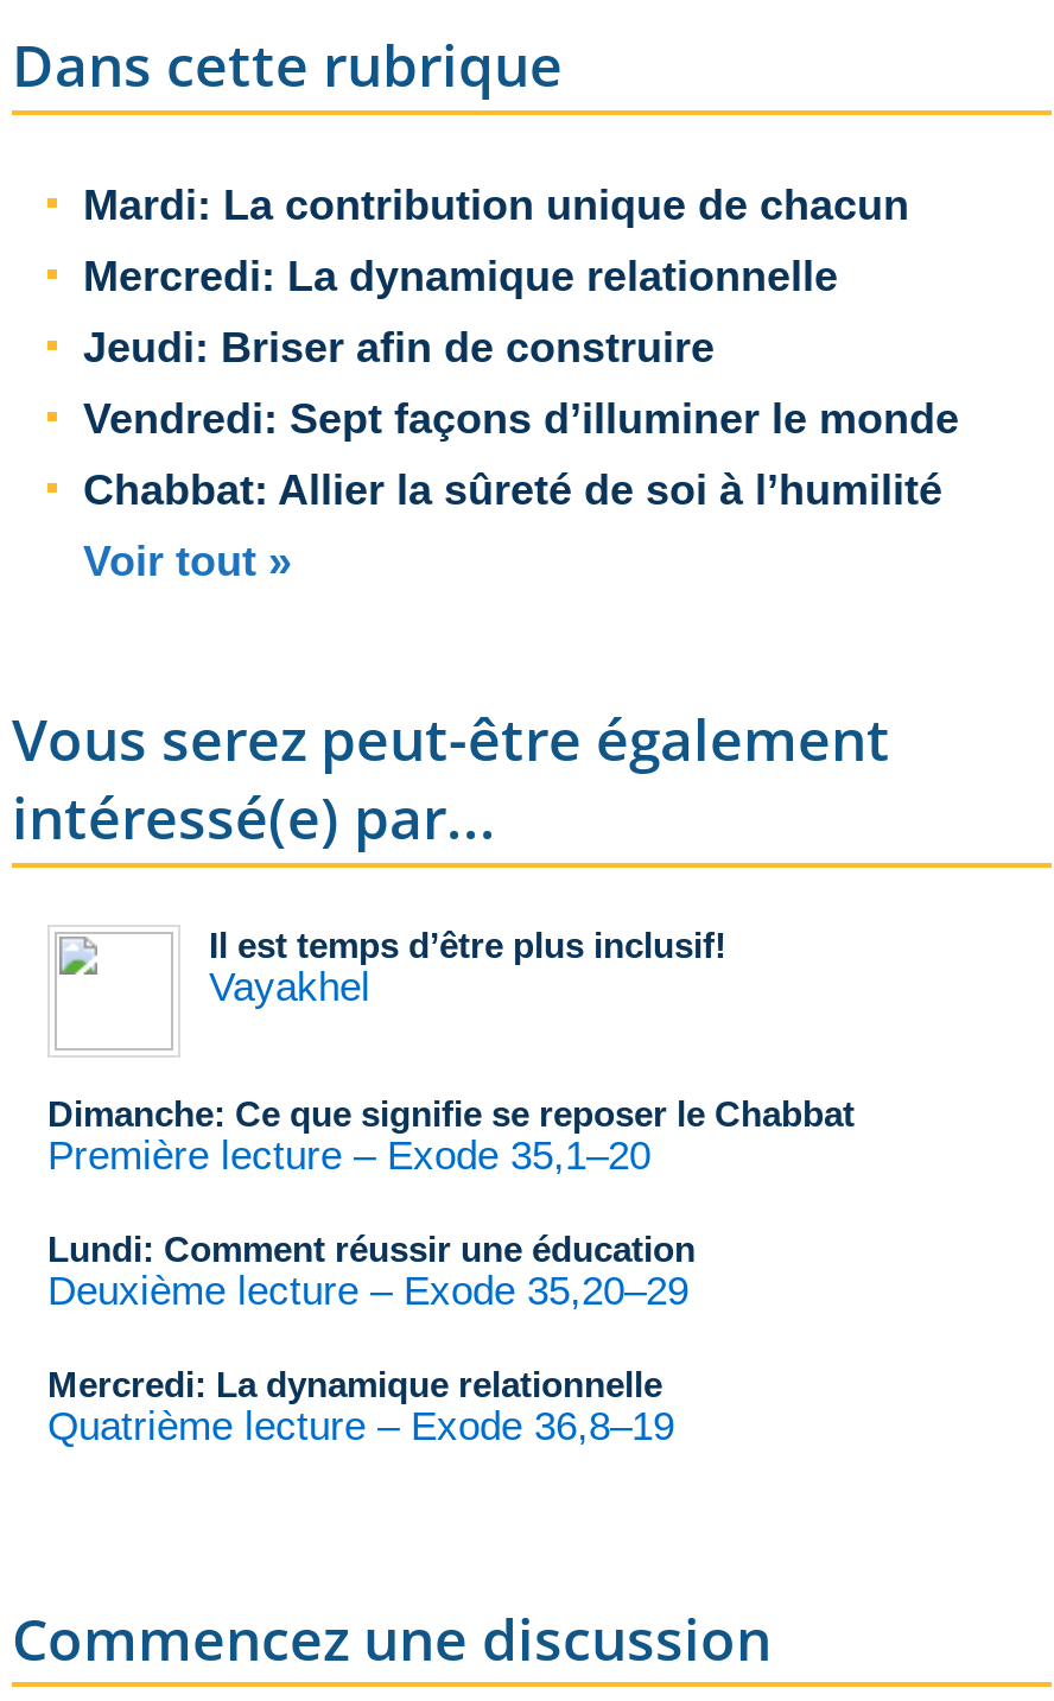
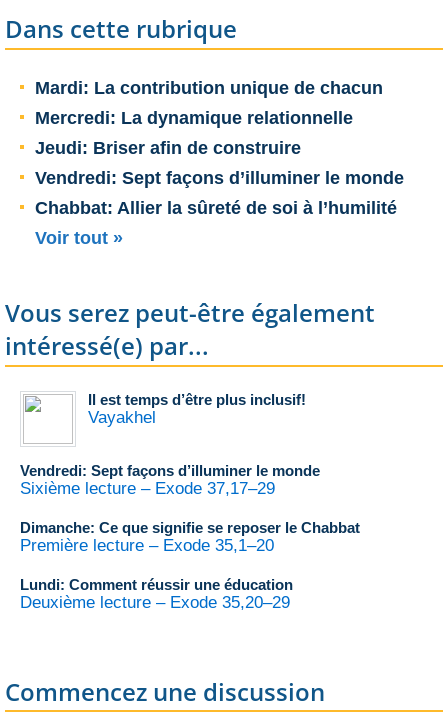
none -> [20,462,320,498] Vendredi: Sept façons d’illuminer le monde | Sixième lecture – Exode 37,17–29
moved [47,1092,855,1313] -> [20,519,360,612]: Dimanche: Ce que signifie se reposer le Chabbat | Première lecture – Exode 35,1–20 | Lundi: Comment réussir une éducation | Deuxième lecture – Exode 35,20–29
[47,1363,674,1448] Mercredi: La dynamique relationnelle | Quatrième lecture – Exode 36,8–19 -> none

